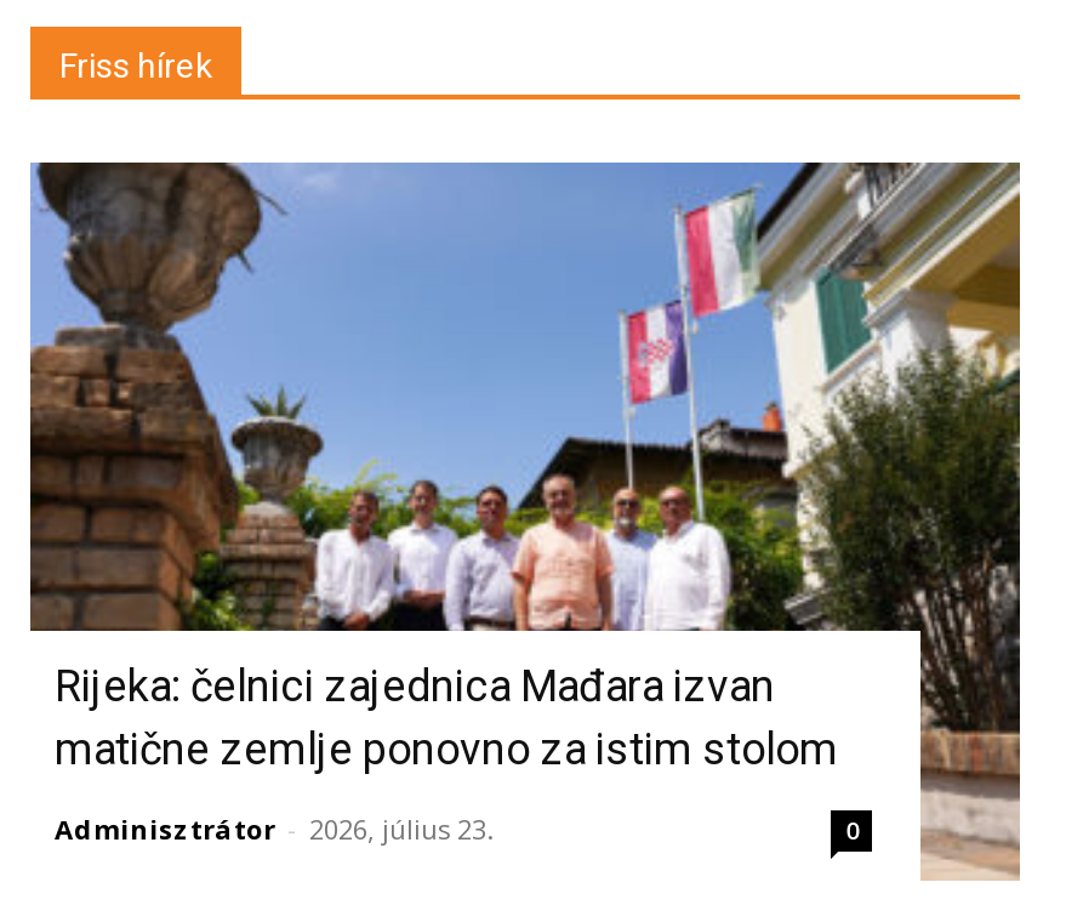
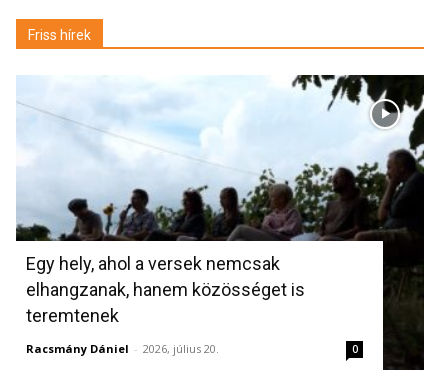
[28,159,1022,880] [image] | Rijeka: čelnici zajednica Mađara izvan | matične zemlje ponovno za istim stolom -> [16,74,425,371] [image] | Egy hely, ahol a versek nemcsak | elhangzanak, hanem közösséget is | teremtenek
[55,810,494,847] Adminisztrátor - 2026, július 23. -> [26,341,219,356] Racsmány Dániel - 2026, július 20.

